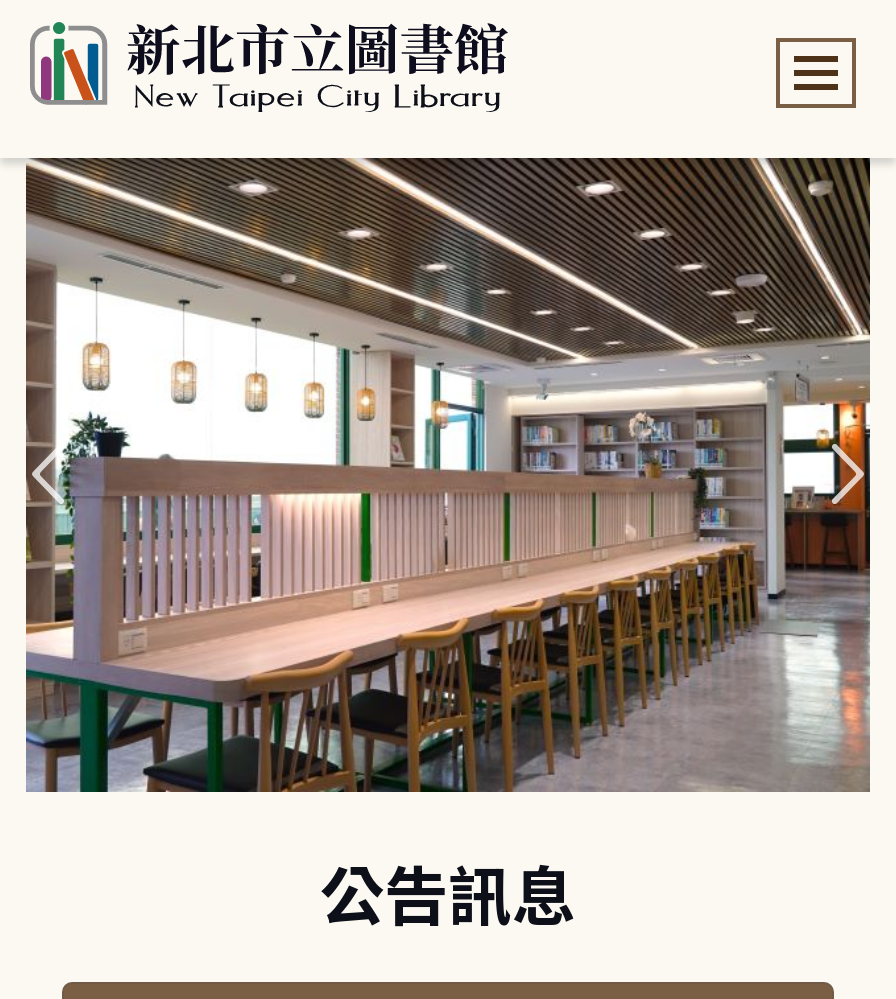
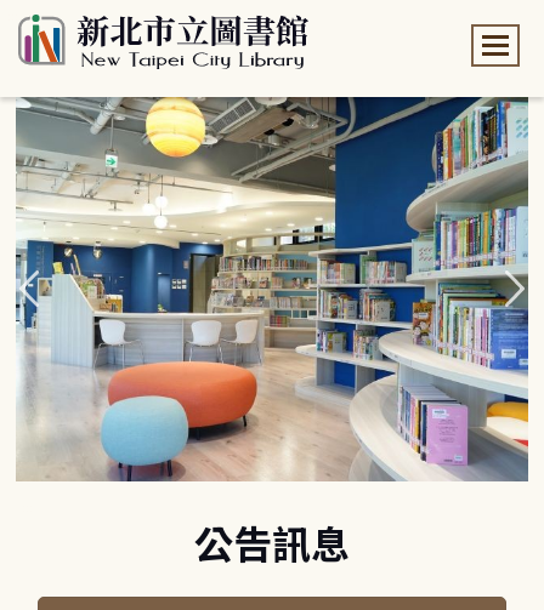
[24,156,872,794] [image] -> [15,96,529,481] [image]

